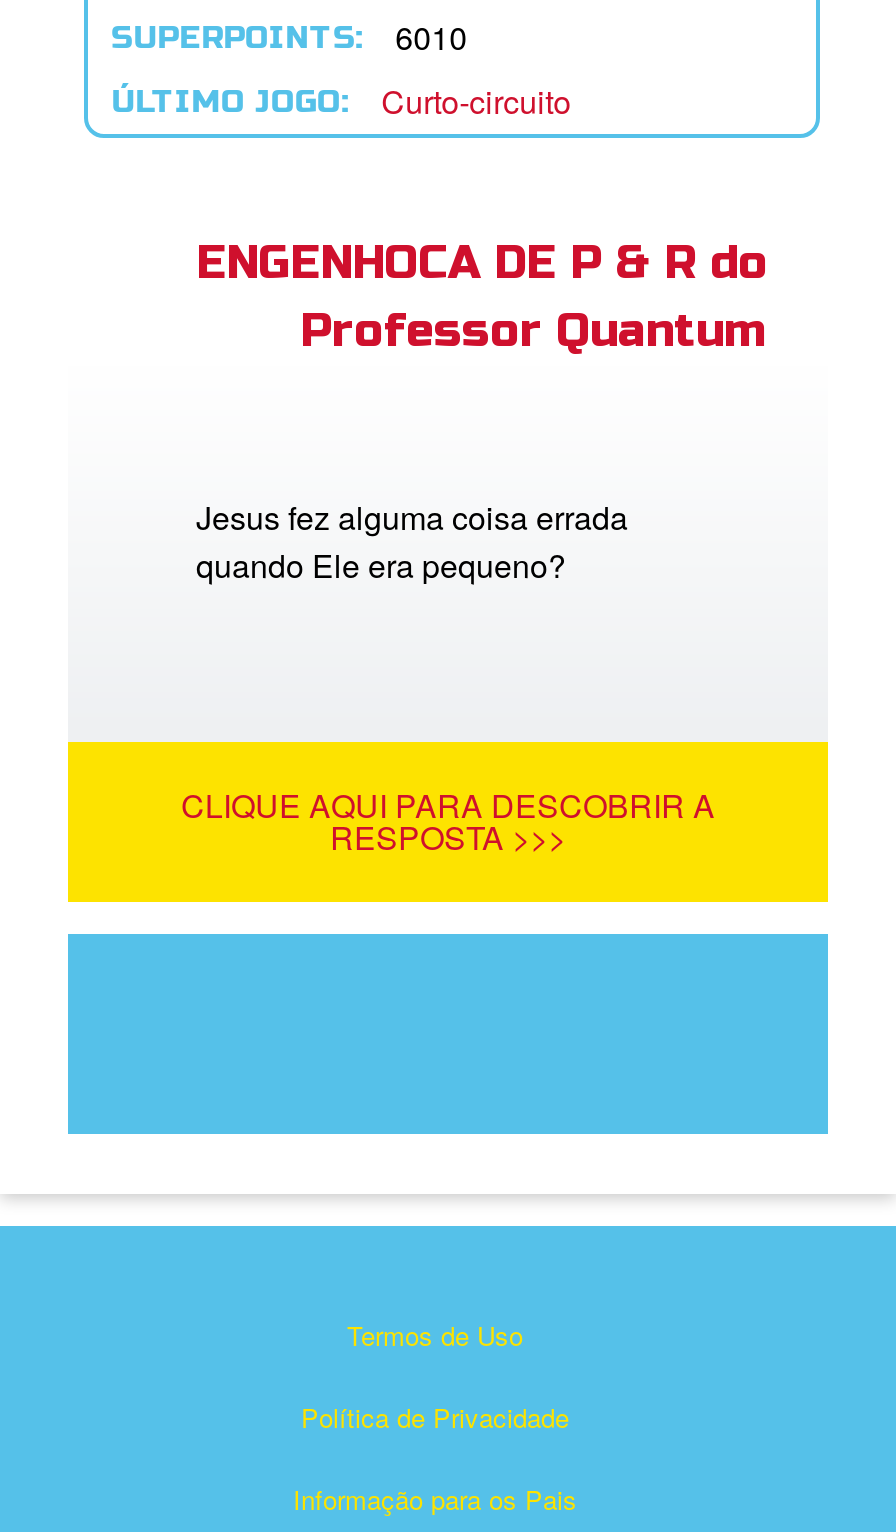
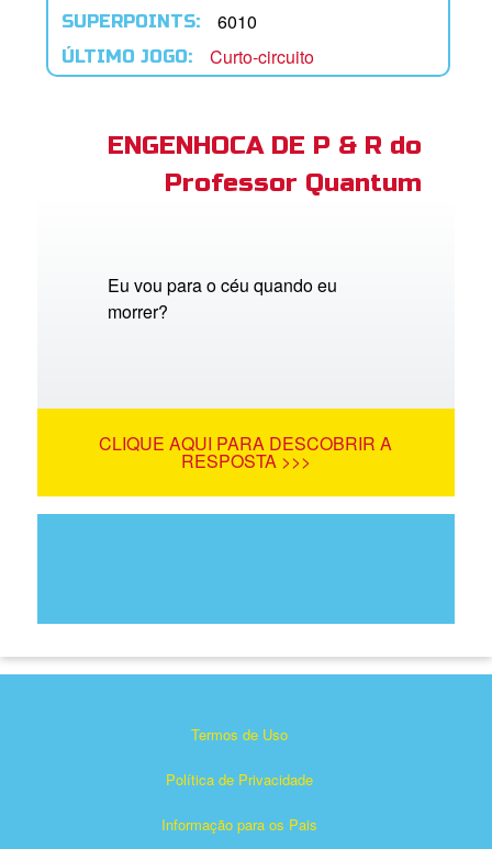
[196,494,628,588] Jesus fez alguma coisa errada | quando Ele era pequeno? -> [108,272,337,324] Eu vou para o céu quando eu | morrer?

